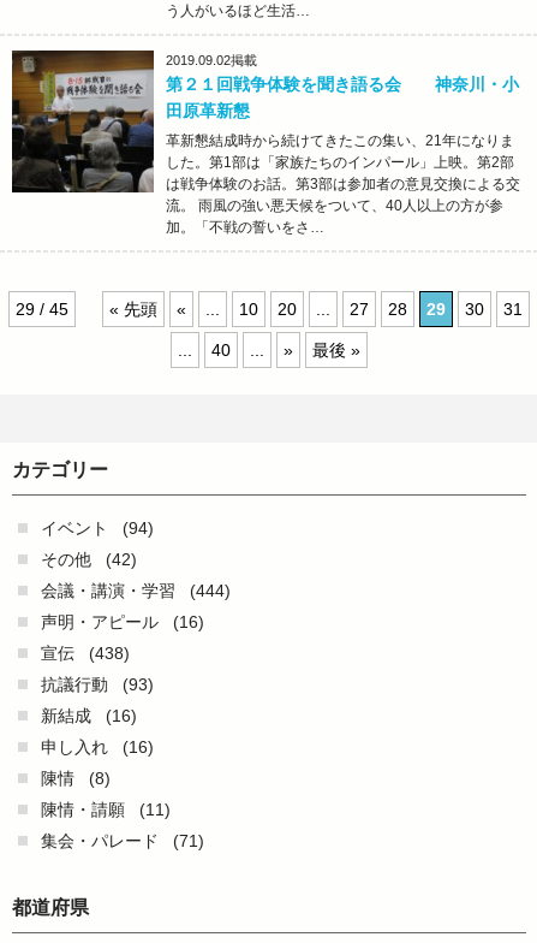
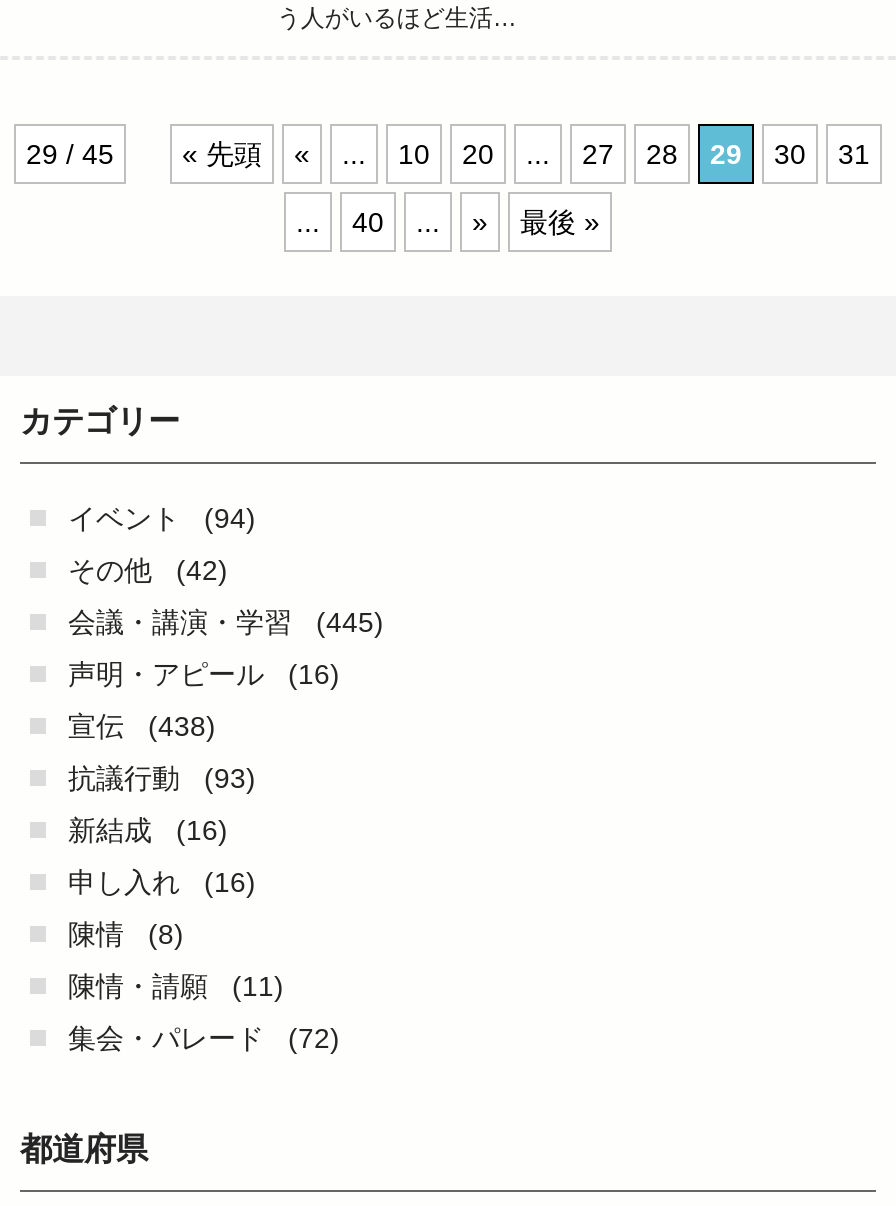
[11,49,521,236] [image] | 2019.09.02掲載 | 第２１回戦争体験を聞き語る会 神奈川・小 | 田原革新懇 | 革新懇結成時から続けてきたこの集い、21年になりま | した。第1部は「家族たちのインパール」上映。第2部 | は戦争体験のお話。第3部は参加者の意見交換による交 | 流。 雨風の強い悪天候をついて、40人以上の方が参 | 加。「不戦の誓いをさ… -> none
[41,581,231,600] 会議・講演・学習 (444) -> [68,606,384,638] 会議・講演・学習 (445)
[41,831,204,850] 集会・パレード (71) -> [68,1022,340,1054] 集会・パレード (72)

